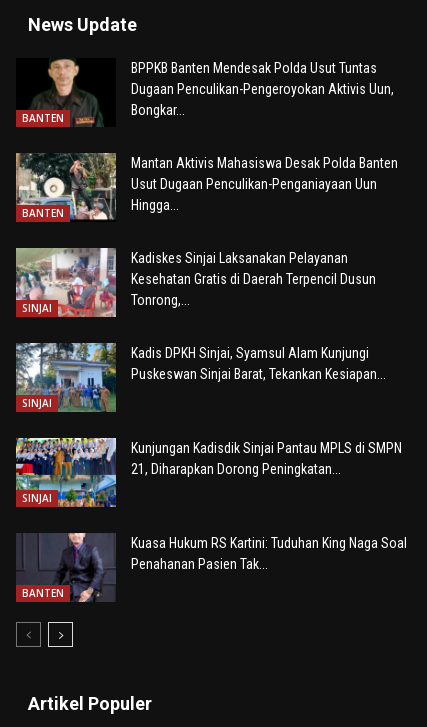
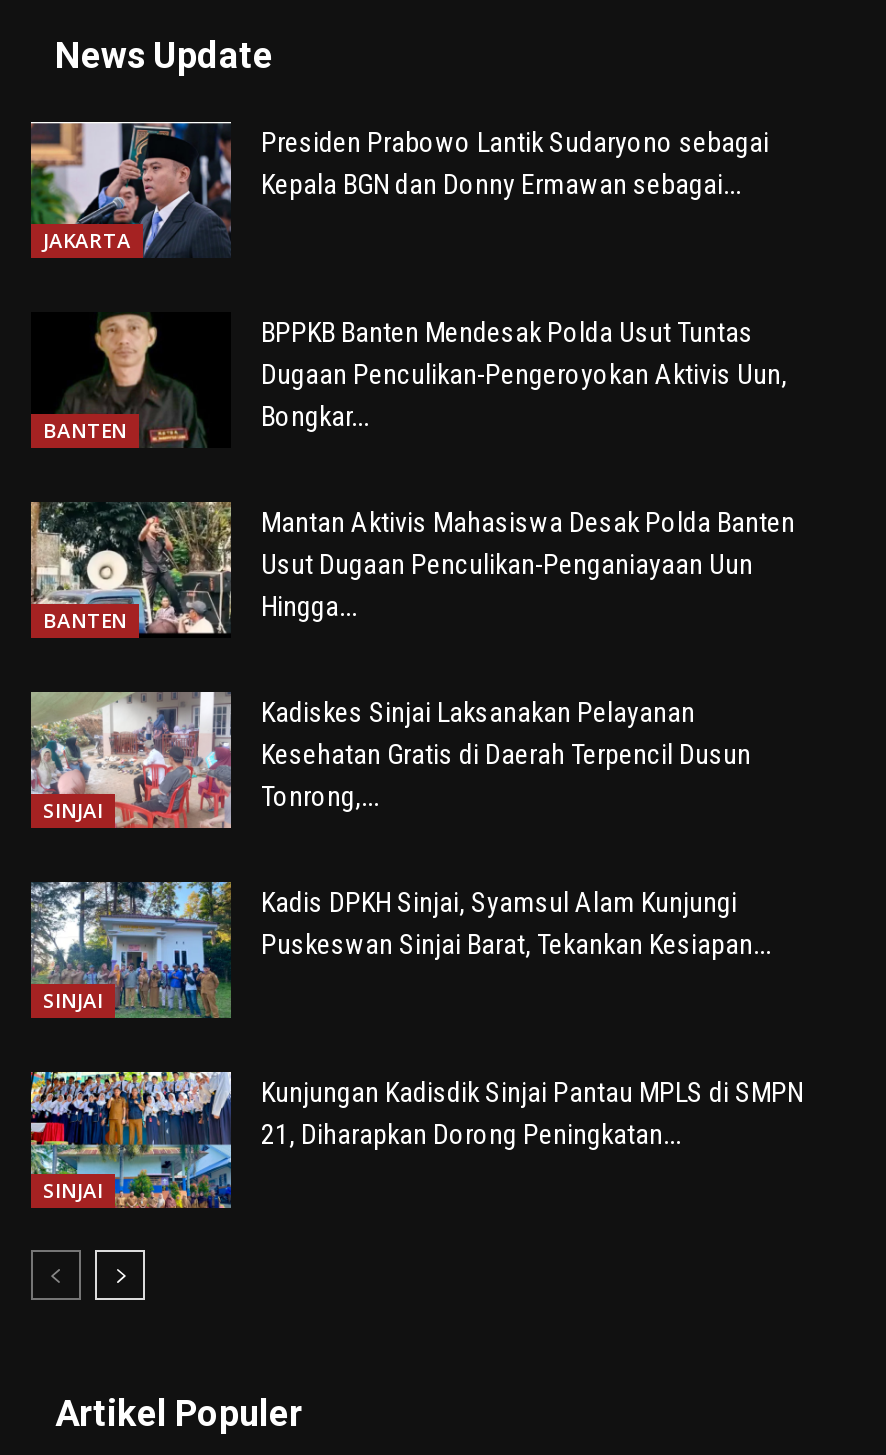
none -> [29,119,233,255] [image] | JAKARTA
none -> [261,125,769,199] Presiden Prabowo Lantik Sudaryono sebagai | Kepala BGN dan Donny Ermawan sebagai...
moved [22,57,402,505] -> [43,309,803,1205]: [image] | BANTEN | BPPKB Banten Mendesak Polda Usut Tuntas | ... | Kunjungan Kadisdik Sinjai Pantau MPLS di SMPN | 21, Diharapkan Dorong Peningkatan...
[17,533,116,602] [image] | BANTEN -> none
[131,535,407,572] Kuasa Hukum RS Kartini: Tuduhan King Naga Soal | Penahanan Pasien Tak... -> none

